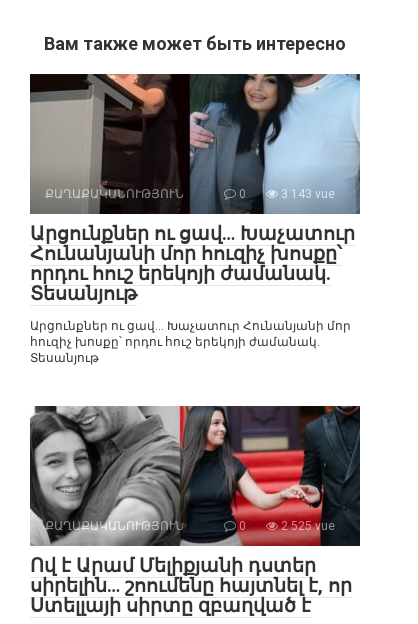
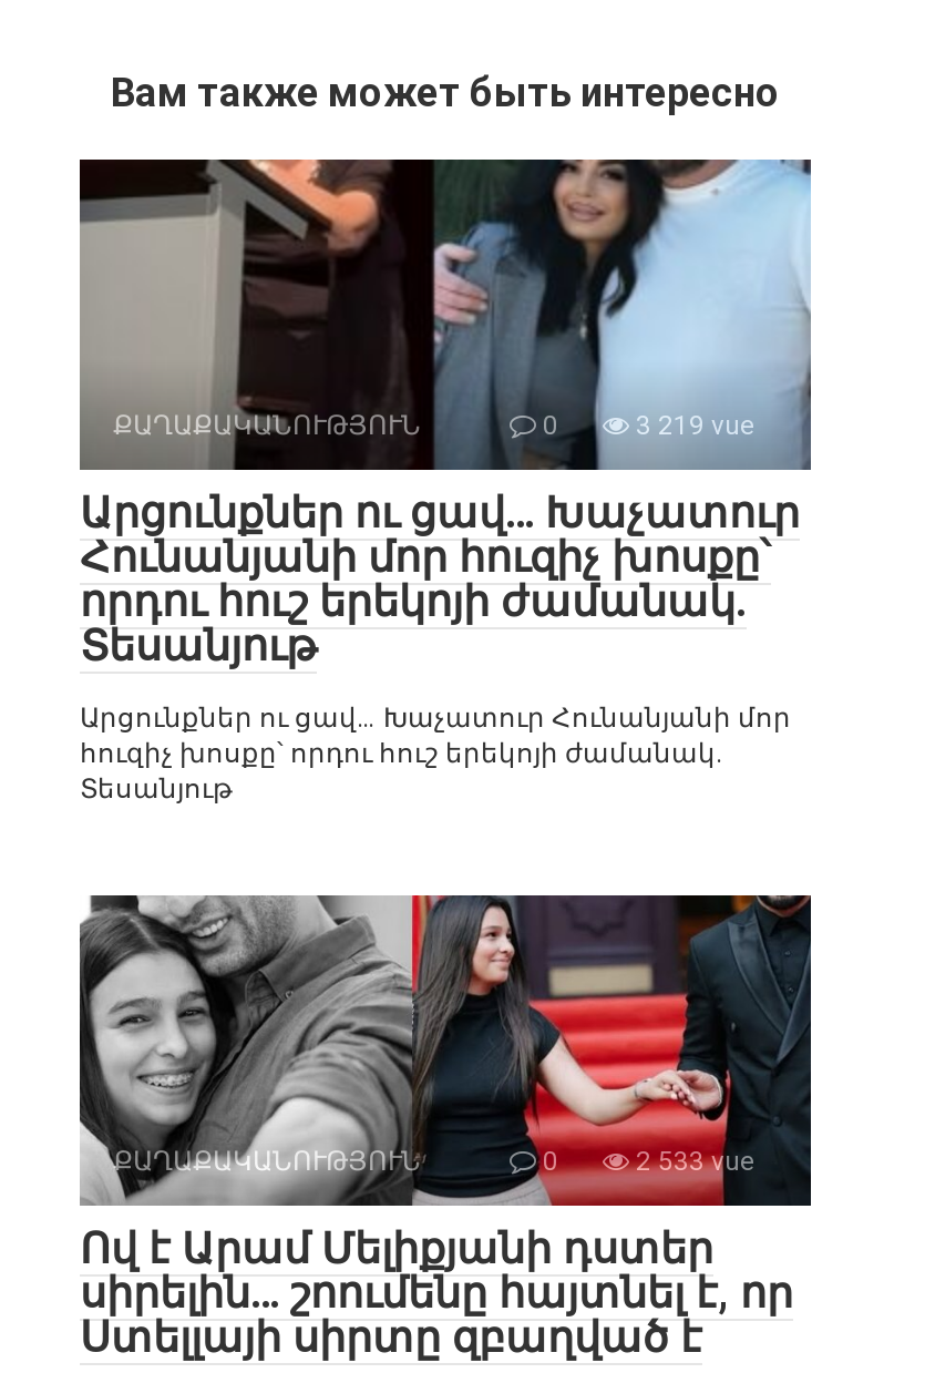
[278,186,335,200] 3 143 vue -> [629,409,756,440] 3 219 vue
[278,518,335,532] 2 525 vue -> [629,1145,756,1176] 2 533 vue

